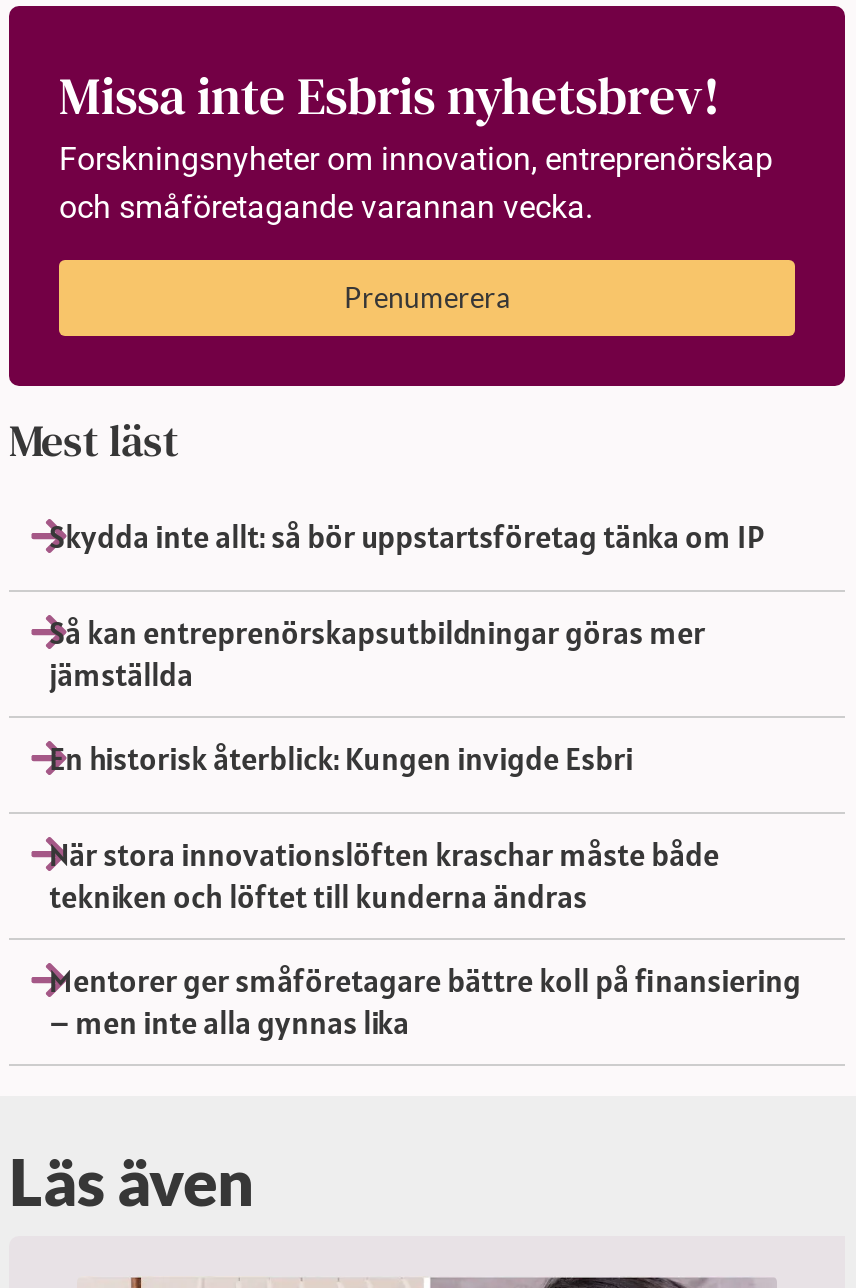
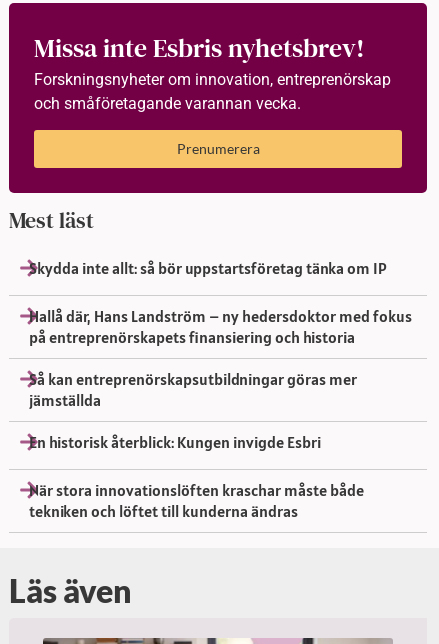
none -> [29,306,412,347] Hallå där, Hans Landström – ny hedersdoktor med fokus | på entreprenörskapets finansiering och historia
moved [49,612,719,916] -> [29,369,364,521]: Så kan entreprenörskapsutbildningar göras mer | jämställda | En historisk återblick: Kungen invigde Esbri | När stora innovationslöften kraschar måste både | tekniken och löftet till kunderna ändras
[49,960,801,1042] Mentorer ger småföretagare bättre koll på finansiering | – men inte alla gynnas lika -> none

